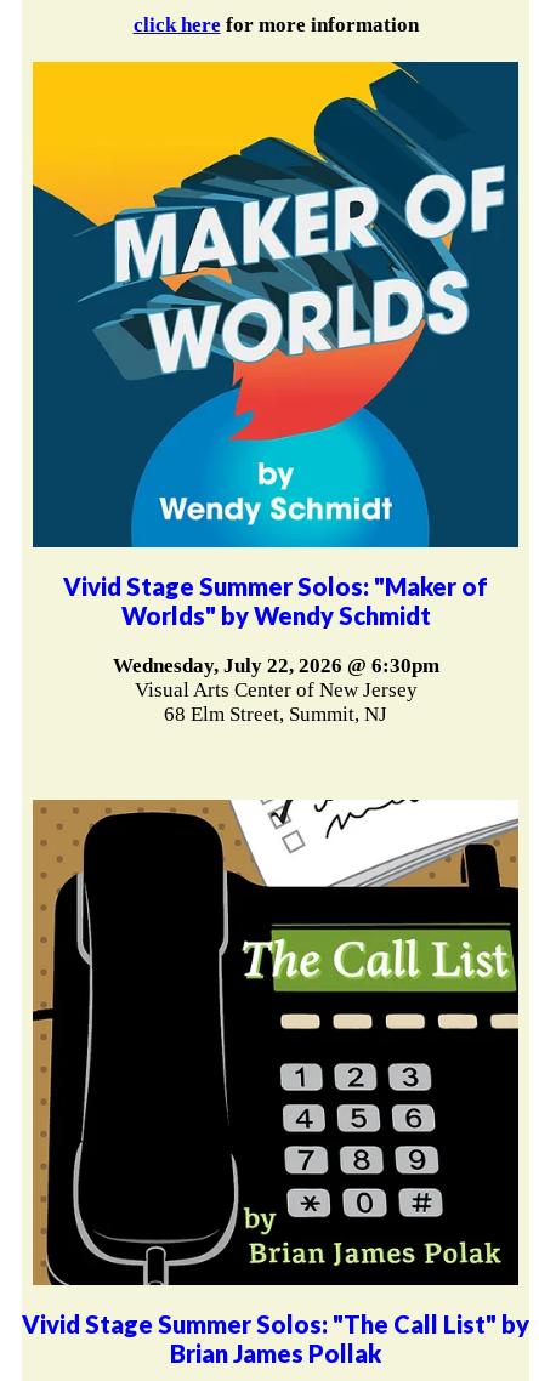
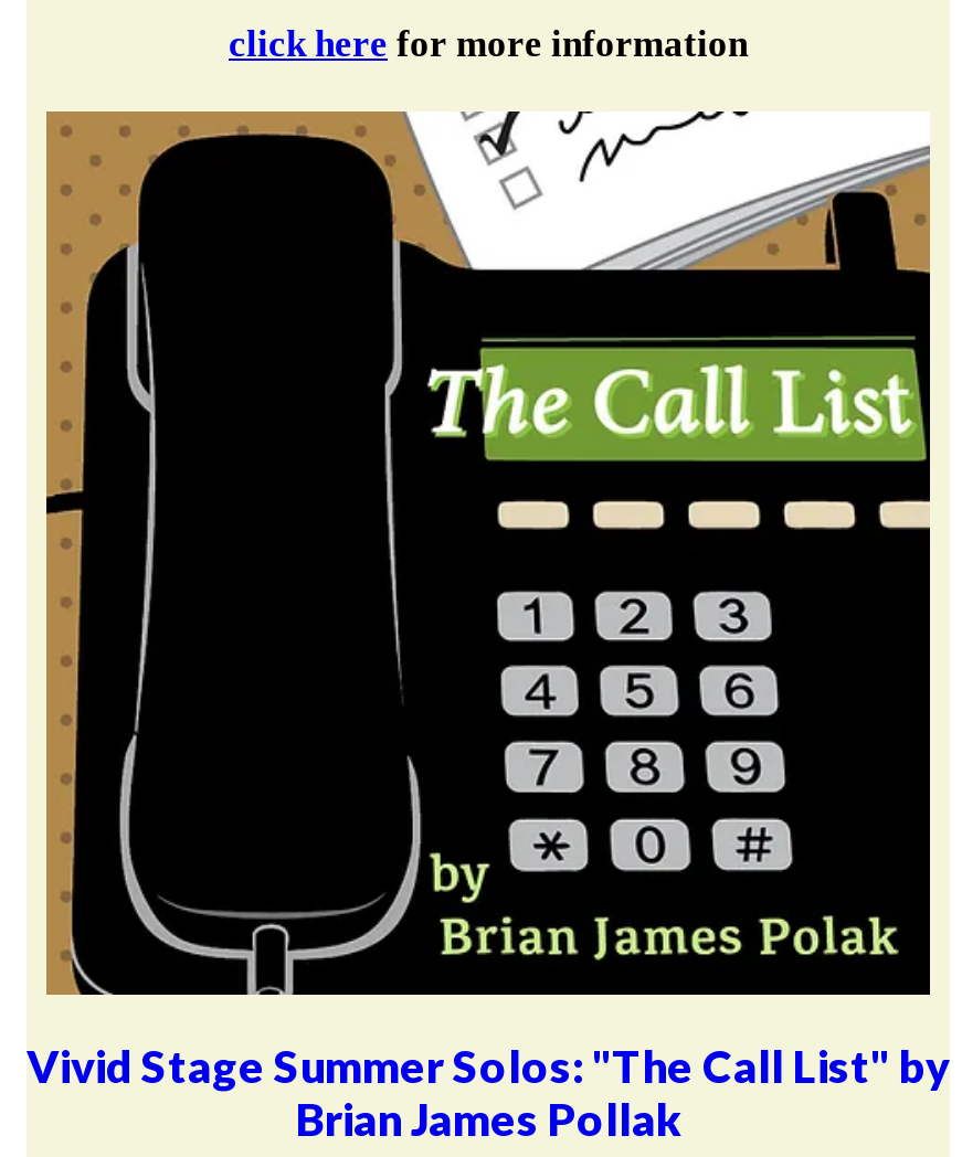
[32,61,520,726] [image] | Vivid Stage Summer Solos: "Maker of | Worlds" by Wendy Schmidt | Wednesday, July 22, 2026 @ 6:30pm | Visual Arts Center of New Jersey | 68 Elm Street, Summit, NJ -> none

